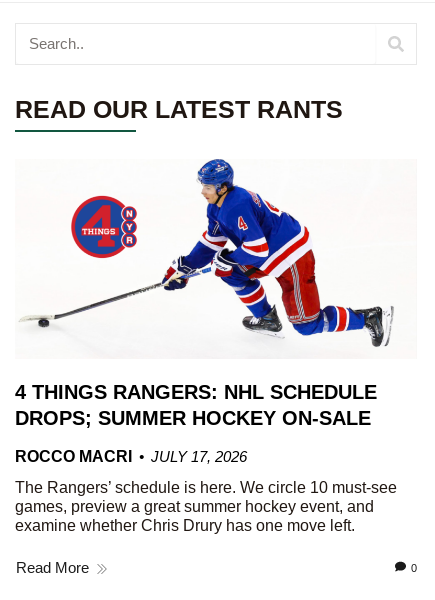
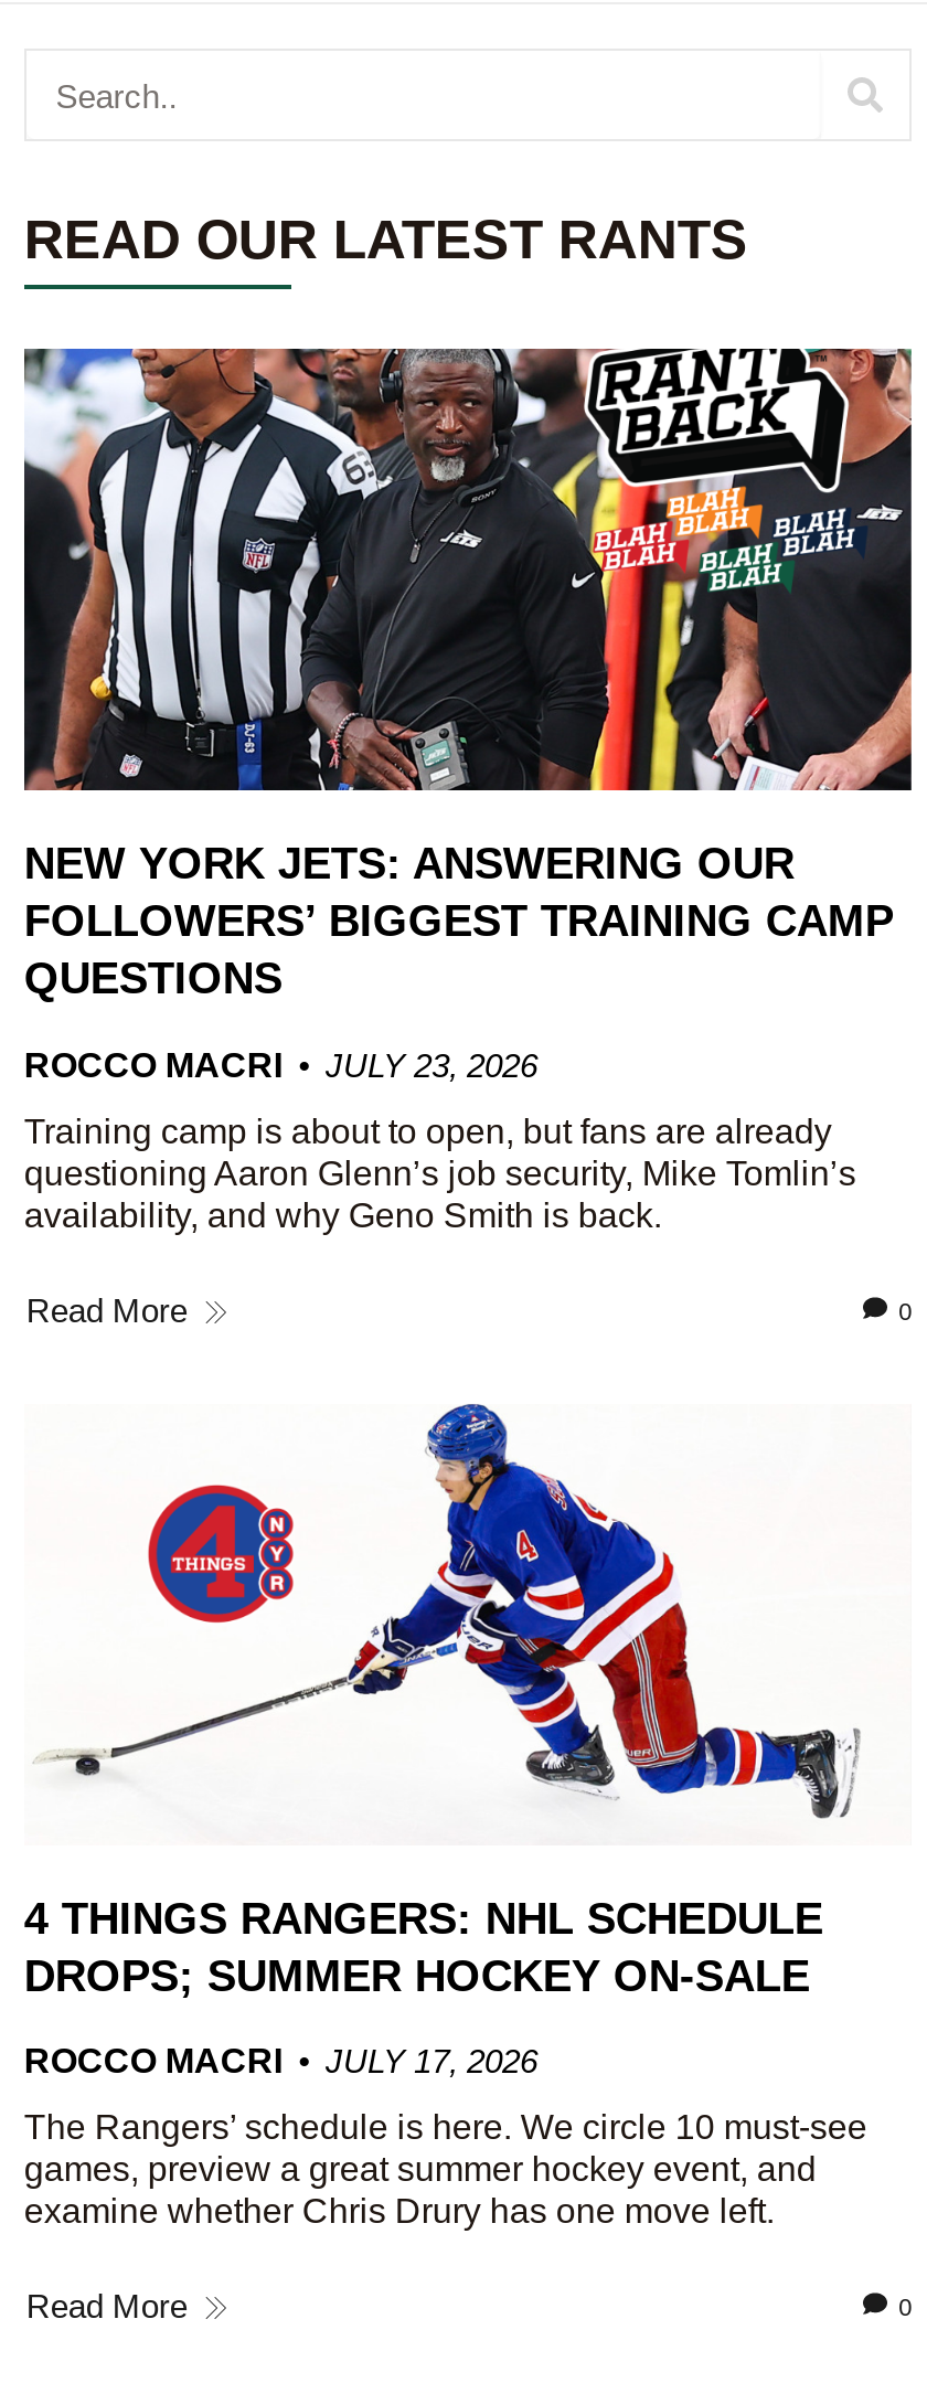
none -> [22,345,914,1329] [image] | NEW YORK JETS: ANSWERING OUR | FOLLOWERS’ BIGGEST TRAINING CAMP | QUESTIONS | ROCCO MACRI | JULY 23, 2026 | Training camp is about to open, but fans are already | questioning Aaron Glenn’s job security, Mike Tomlin’s | availability, and why Geno Smith is back. | Read More | 0

